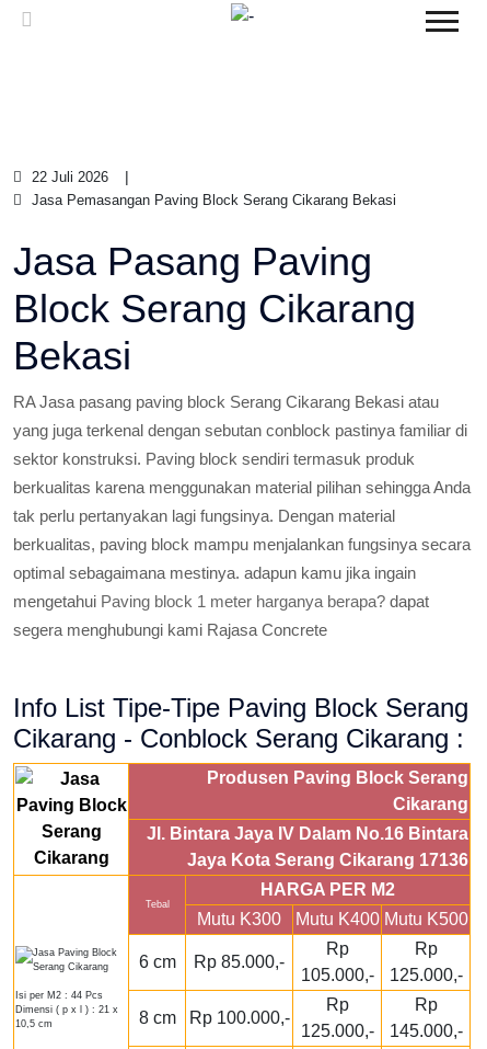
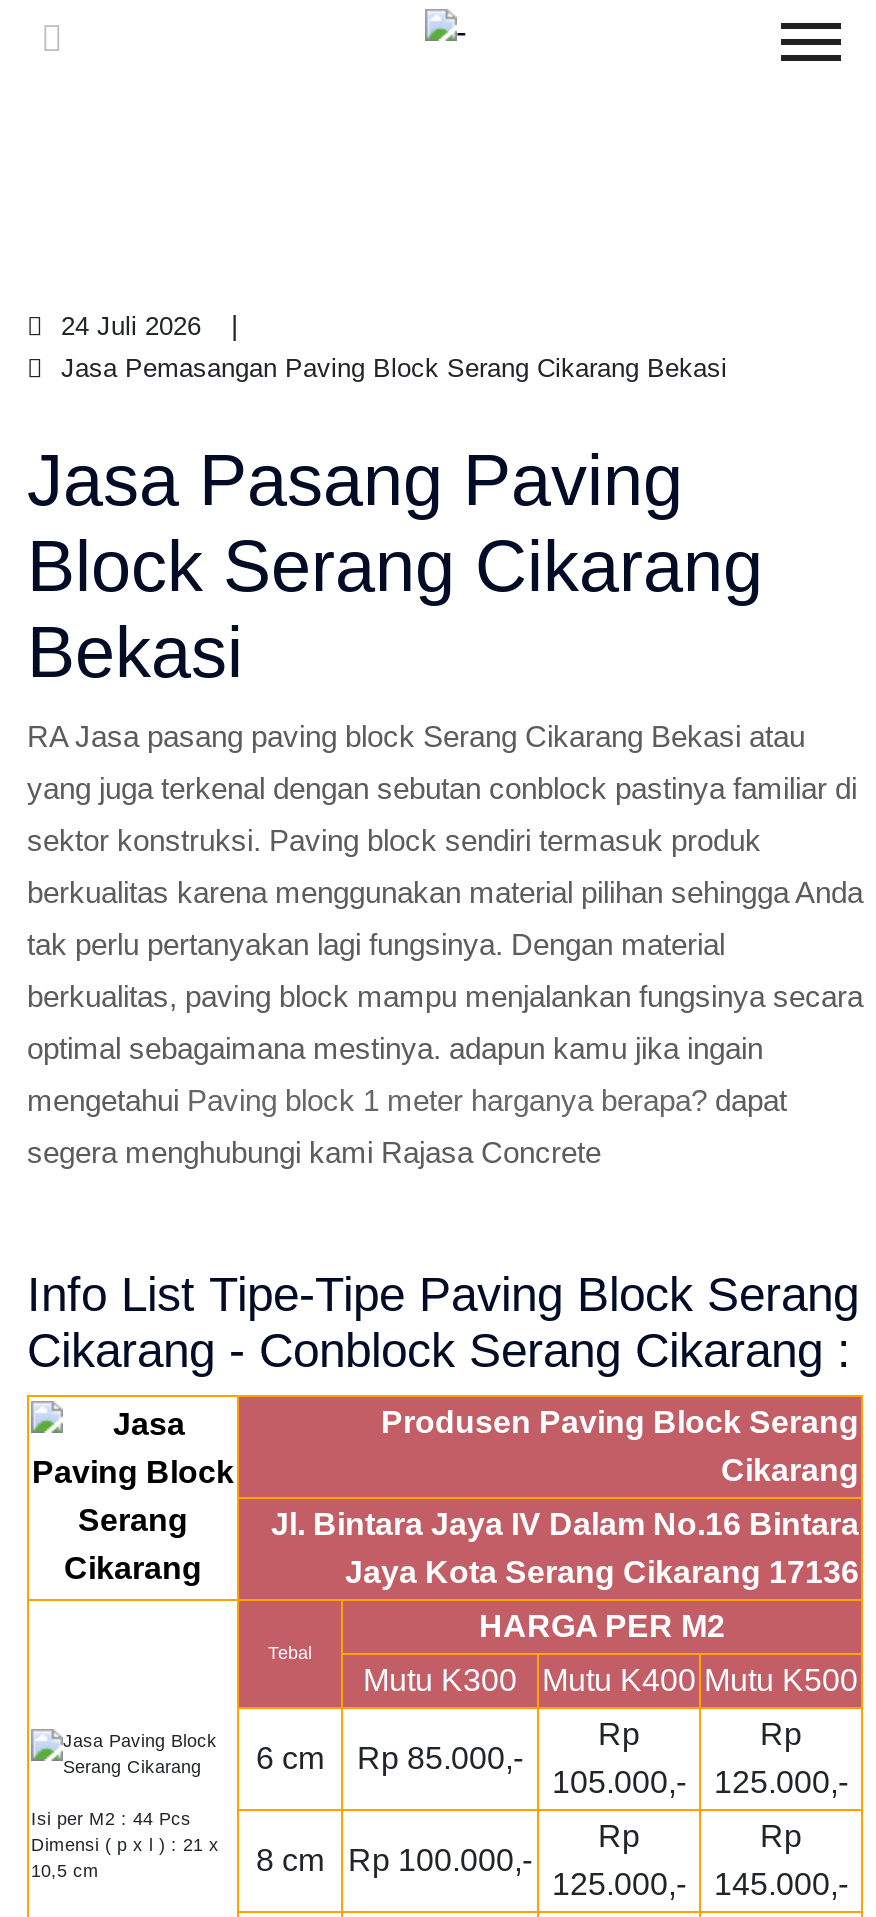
[27,169,108,185] 22 Juli 2026 -> [53,311,201,341] 24 Juli 2026

